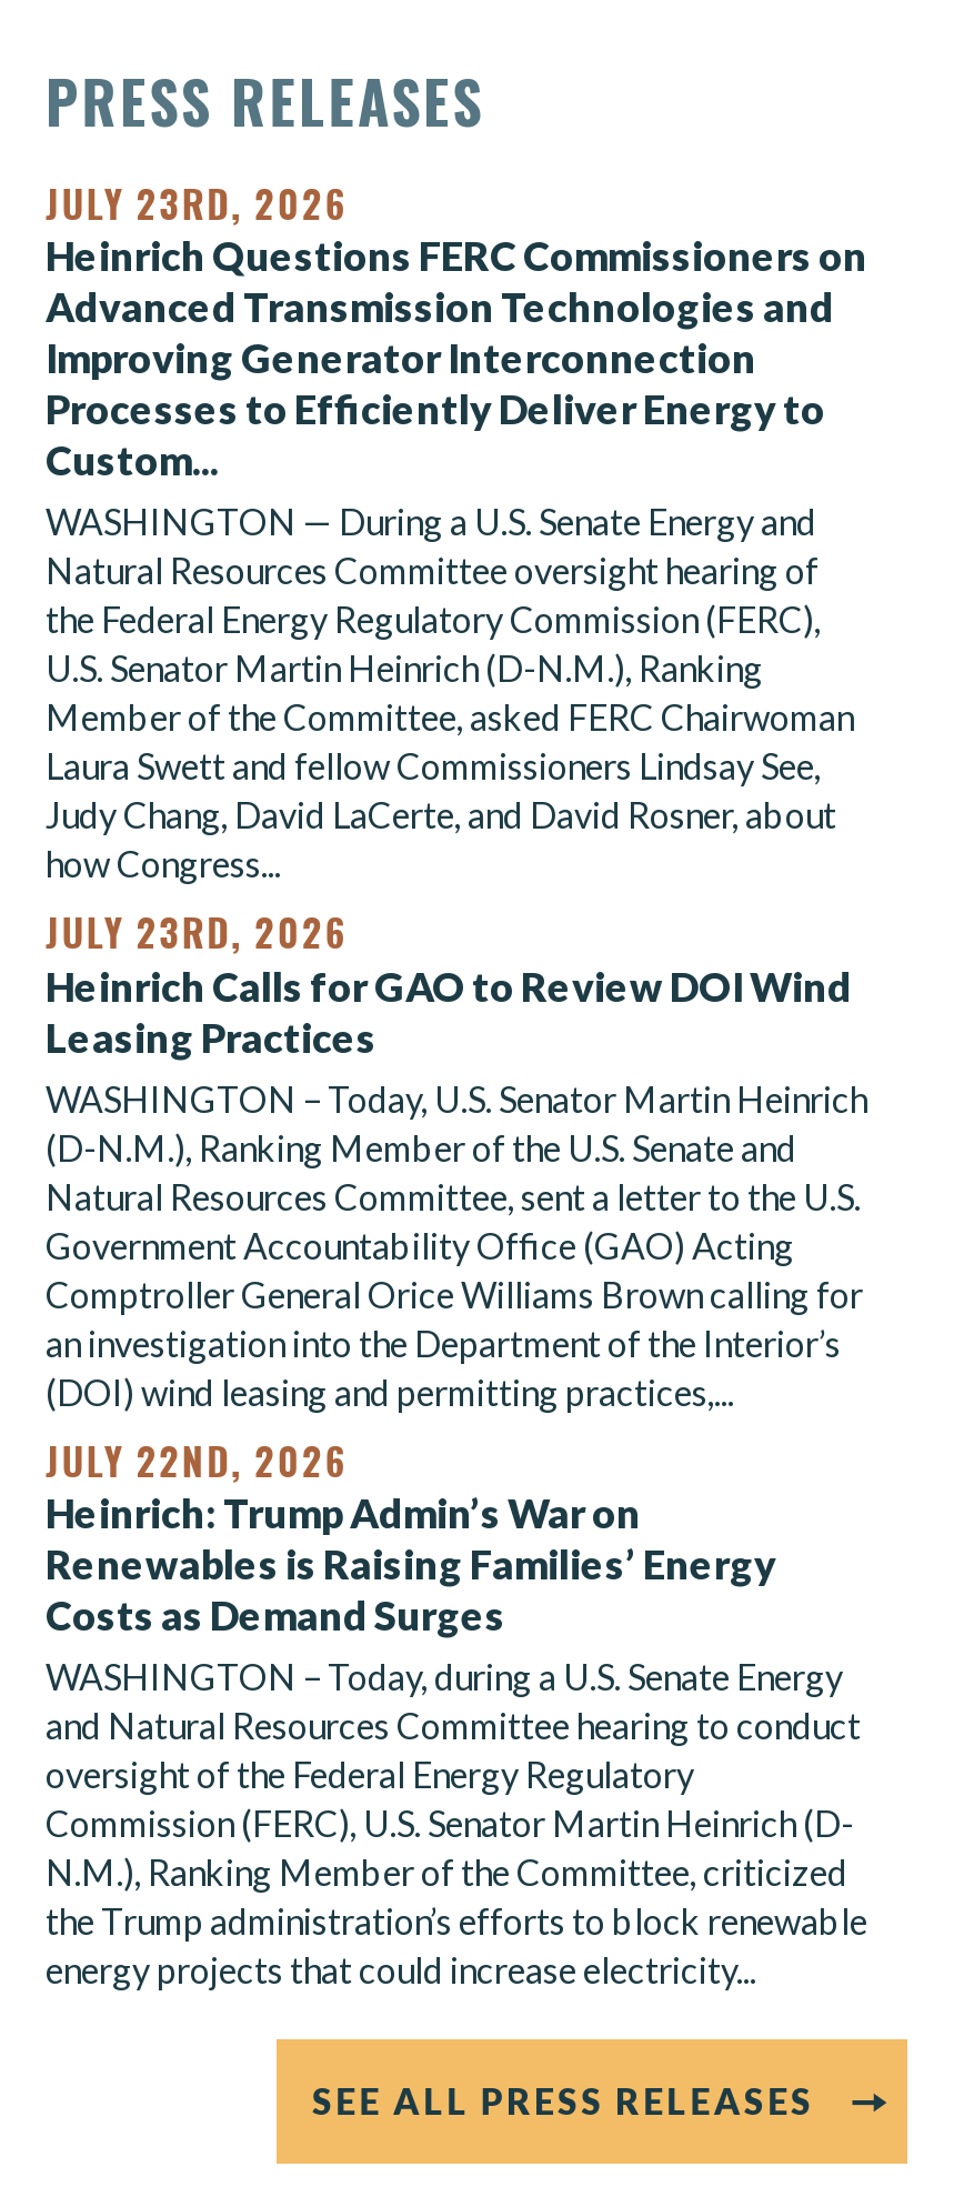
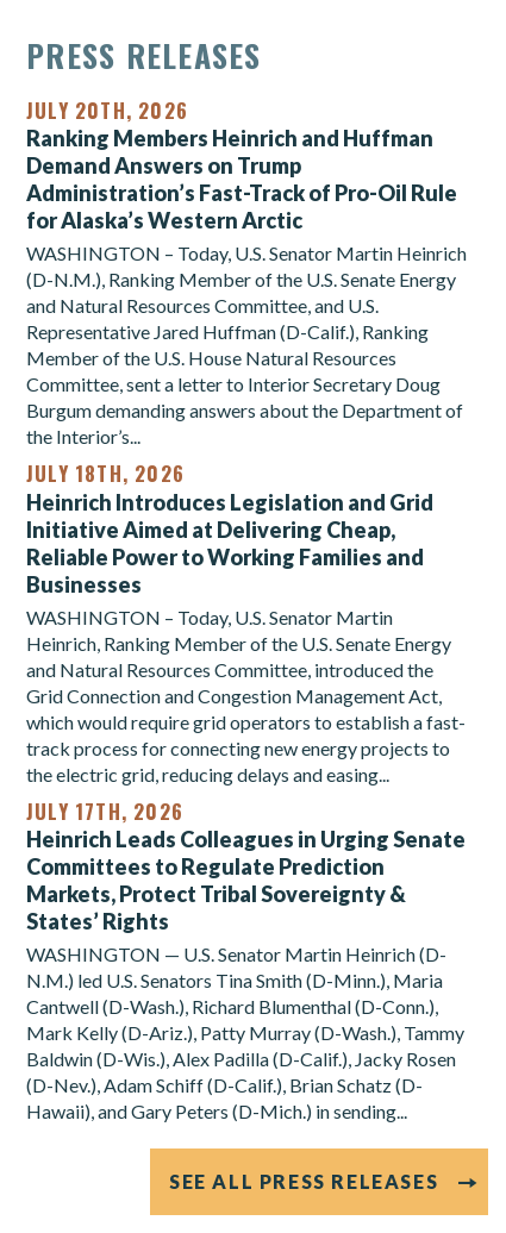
[46,174,867,1061] JULY 23RD, 2026 | Heinrich Questions FERC Commissioners on | Advanced Transmission Technologies and | Improving Generator Interconnection | Processes to Efficiently Deliver Energy to | Custom... | WASHINGTON — During a U.S. Senate Energy and | Natural Resources Committee oversight hearing of | the Federal Energy Regulatory Commission (FERC), | U.S. Senator Martin Heinrich (D-N.M.), Ranking | Member of the Committee, asked FERC Chairwoman | Laura Swett and fellow Commissioners Lindsay See, | Judy Chang, David LaCerte, and David Rosner, about | how Congress... | JULY 23RD, 2026 | Heinrich Calls for GAO to Review DOI Wind | Leasing Practices -> [26,95,457,233] JULY 20TH, 2026 | Ranking Members Heinrich and Huffman | Demand Answers on Trump | Administration’s Fast-Track of Pro-Oil Rule | for Alaska’s Western Arctic
moved [46,1076,867,1118] -> [26,242,467,264]: WASHINGTON – Today, U.S. Senator Martin Heinrich
[46,1125,867,1990] (D-N.M.), Ranking Member of the U.S. Senate and | Natural Resources Committee, sent a letter to the U.S. | Government Accountability Office (GAO) Acting | Comptroller General Orice Williams Brown calling for | an investigation into the Department of the Interior’s | (DOI) wind leasing and permitting practices,... | JULY 22ND, 2026 | Heinrich: Trump Admin’s War on | Renewables is Raising Families’ Energy | Costs as Demand Surges | WASHINGTON – Today, during a U.S. Senate Energy | and Natural Resources Committee hearing to conduct | oversight of the Federal Energy Regulatory | Commission (FERC), U.S. Senator Martin Heinrich (D- | N.M.), Ranking Member of the Committee, criticized | the Trump administration’s efforts to block renewable | energy projects that could increase electricity... -> [26,268,466,1122] (D-N.M.), Ranking Member of the U.S. Senate Energy | and Natural Resources Committee, and U.S. | Representative Jared Huffman (D-Calif.), Ranking | Member of the U.S. House Natural Resources | Committee, sent a letter to Interior Secretary Doug | Burgum demanding answers about the Department of | the Interior’s... | JULY 18TH, 2026 | Heinrich Introduces Legislation and Grid | Initiative Aimed at Delivering Cheap, | Reliable Power to Working Families and | Businesses | WASHINGTON – Today, U.S. Senator Martin | Heinrich, Ranking Member of the U.S. Senate Energy | and Natural Resources Committee, introduced the | Grid Connection and Congestion Management Act, | which would require grid operators to establish a fast- | track process for connecting new energy projects to | the electric grid, reducing delays and easing... | JULY 17TH, 2026 | Heinrich Leads Colleagues in Urging Senate | Committees to Regulate Prediction | Markets, Protect Tribal Sovereignty & | States’ Rights | WASHINGTON — U.S. Senator Martin Heinrich (D- | N.M.) led U.S. Senators Tina Smith (D-Minn.), Maria | Cantwell (D-Wash.), Richard Blumenthal (D-Conn.), | Mark Kelly (D-Ariz.), Patty Murray (D-Wash.), Tammy | Baldwin (D-Wis.), Alex Padilla (D-Calif.), Jacky Rosen | (D-Nev.), Adam Schiff (D-Calif.), Brian Schatz (D- | Hawaii), and Gary Peters (D-Mich.) in sending...

